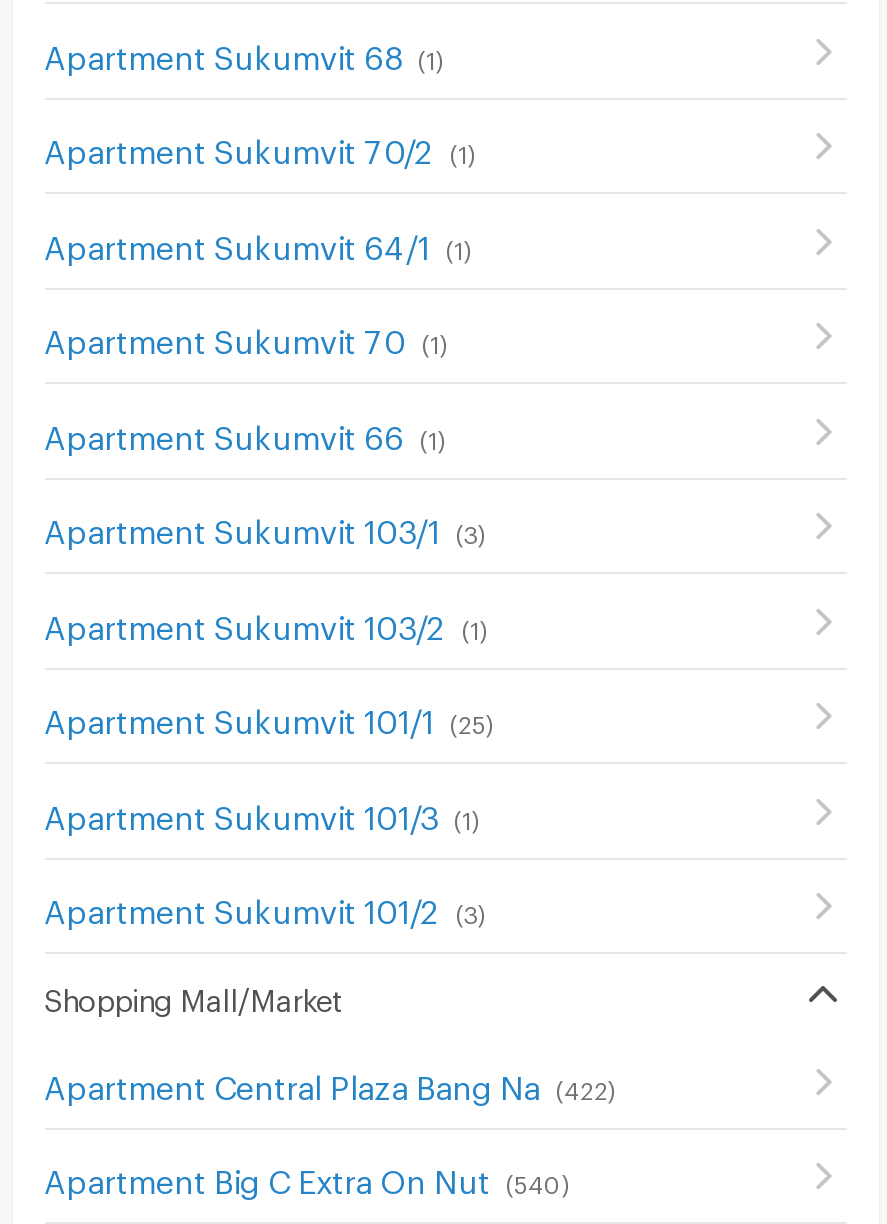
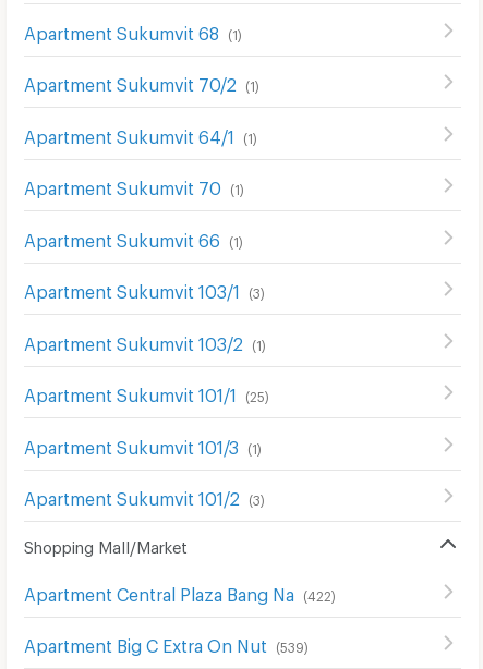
[44,1162,570,1190] Apartment Big C Extra On Nut (540) -> [23,635,308,651] Apartment Big C Extra On Nut (539)

